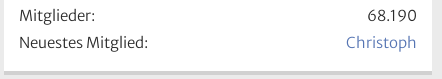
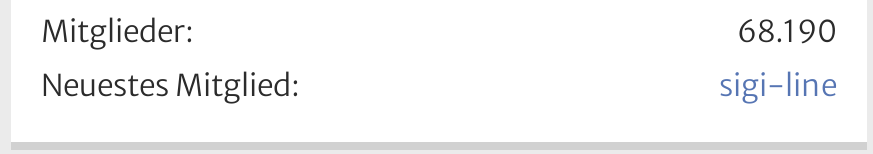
[346,33,417,52] Christoph -> [719,66,837,104] sigi-line

